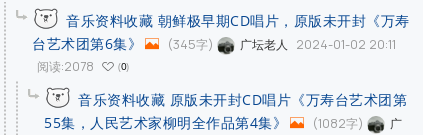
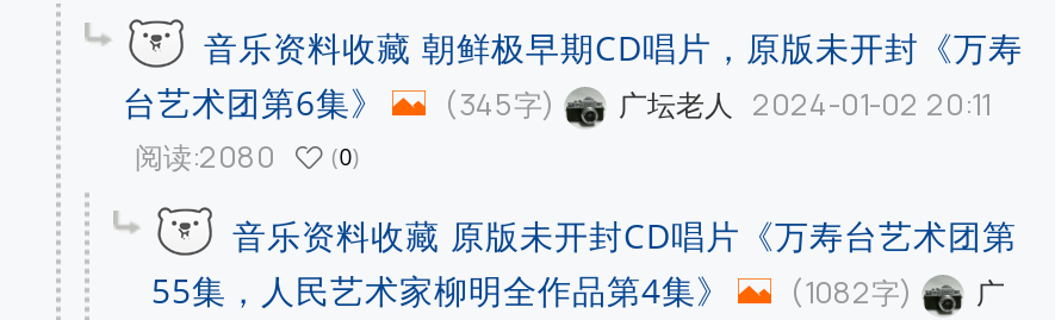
[37,58,126,75] 阅读:2078 0 -> [135,137,352,177] 阅读:2080 0

